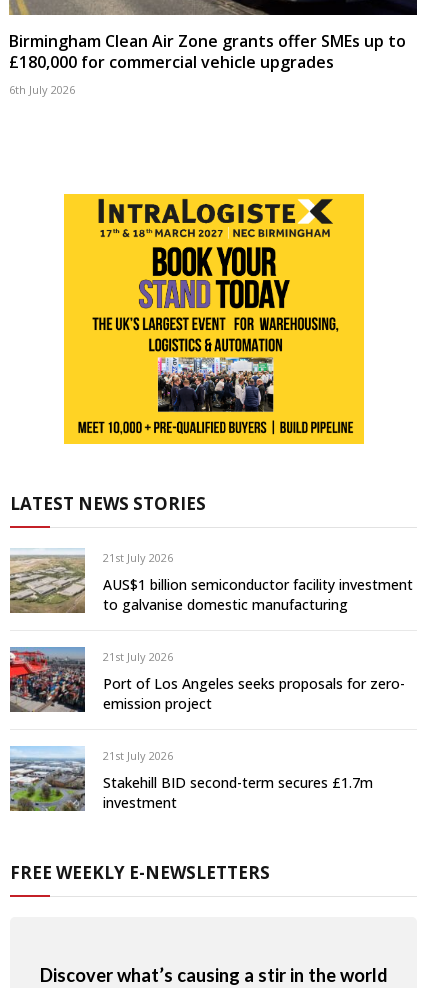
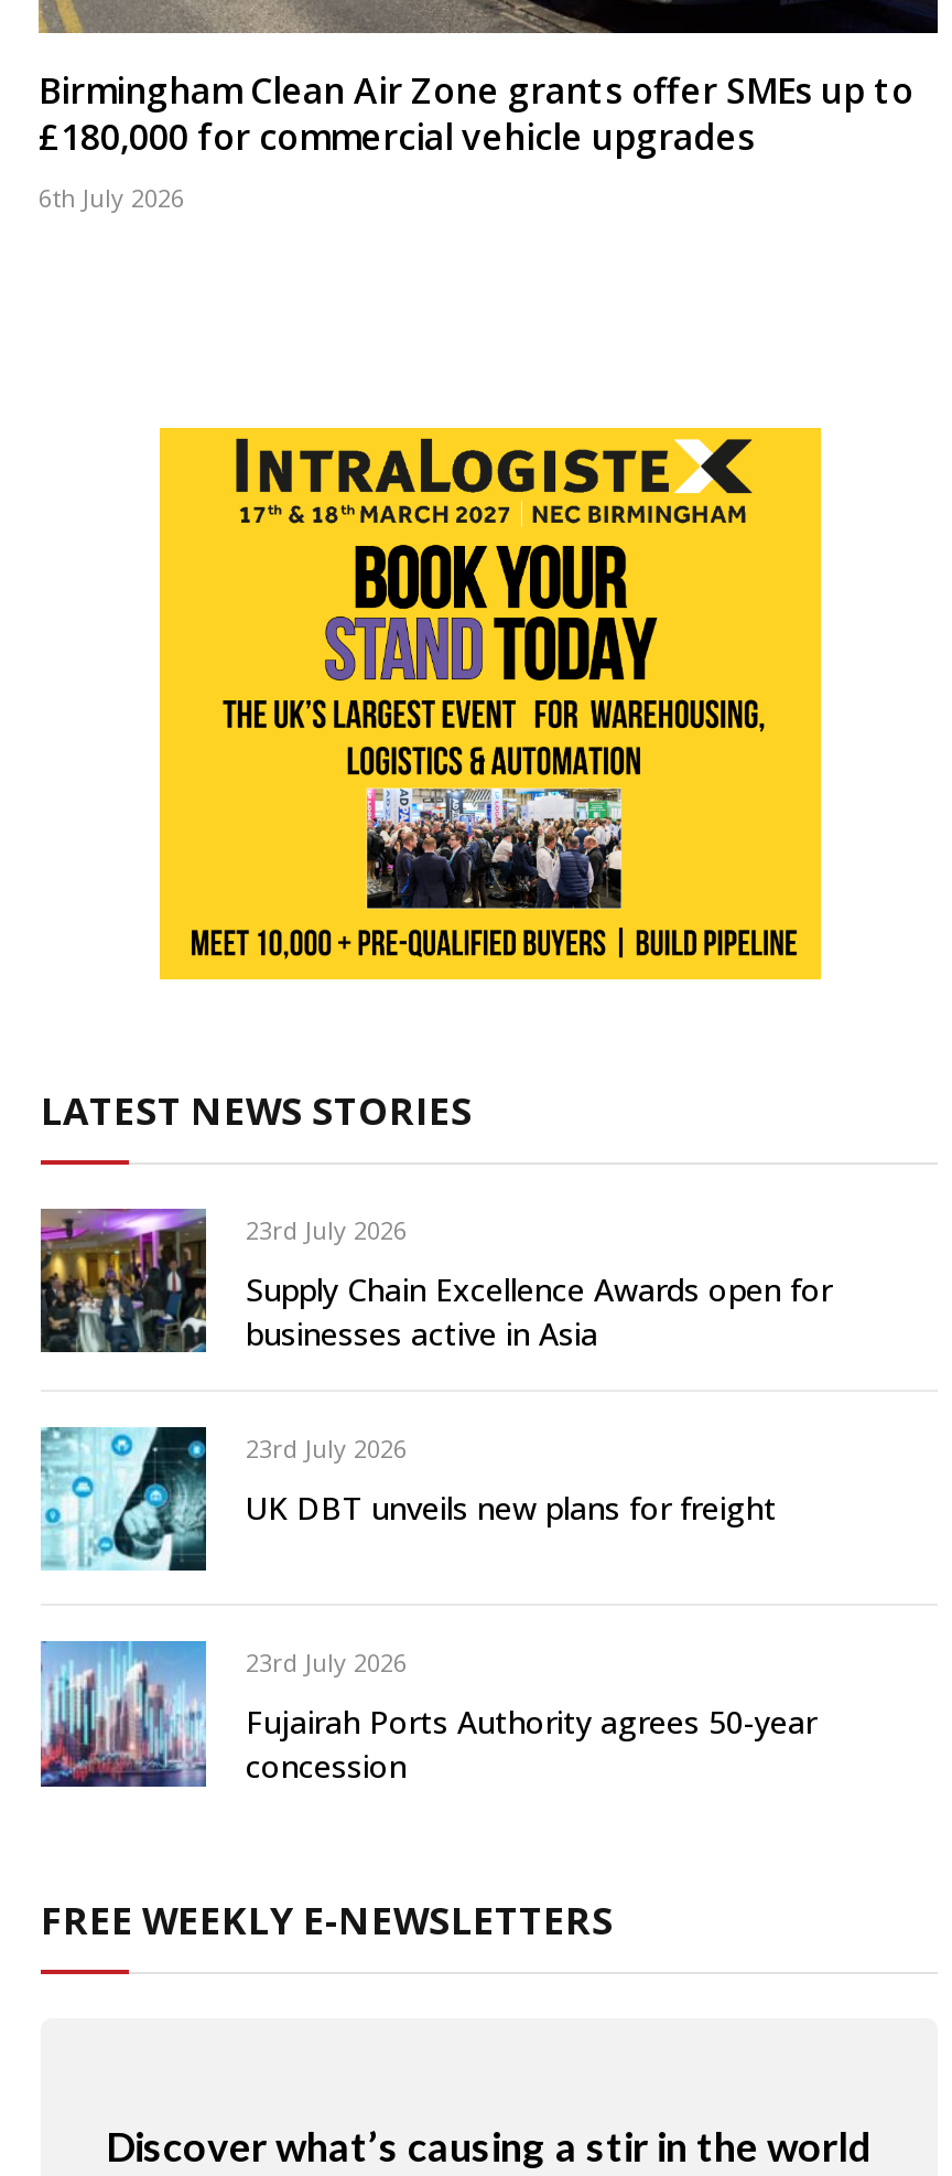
[9,550,173,614] [image] | 21st July 2026 -> [39,1207,407,1354] [image] | 23rd July 2026
[103,575,413,614] AUS$1 billion semiconductor facility investment | to galvanise domestic manufacturing -> [246,1269,832,1355] Supply Chain Excellence Awards open for | businesses active in Asia
[9,647,173,713] [image] | 21st July 2026 -> [39,1425,407,1571] [image] | 23rd July 2026
[103,674,405,713] Port of Los Angeles seeks proposals for zero- | emission project -> [246,1487,777,1529] UK DBT unveils new plans for freight
[9,746,173,812] [image] | 21st July 2026 -> [41,1639,407,1789] [image] | 23rd July 2026
[103,773,373,812] Stakehill BID second-term secures £1.7m | investment -> [246,1702,816,1788] Fujairah Ports Authority agrees 50-year | concession

